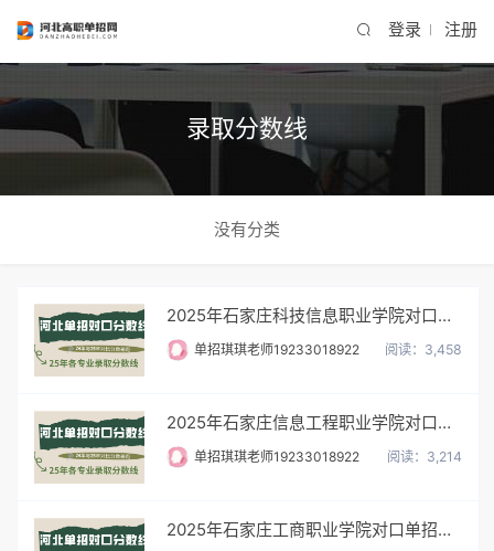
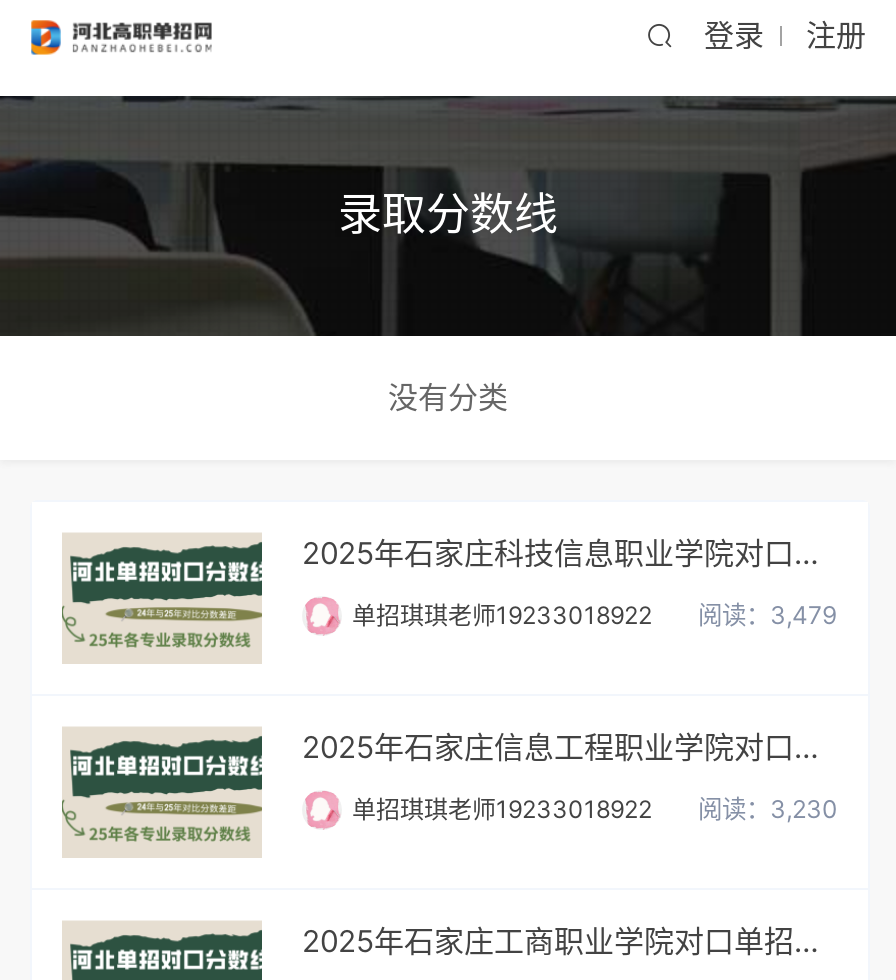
[194,341,462,358] 单招琪琪老师19233018922 阅读：3,458 -> [352,600,838,630] 单招琪琪老师19233018922 阅读：3,479
[194,448,462,465] 单招琪琪老师19233018922 阅读：3,214 -> [352,794,838,824] 单招琪琪老师19233018922 阅读：3,230

